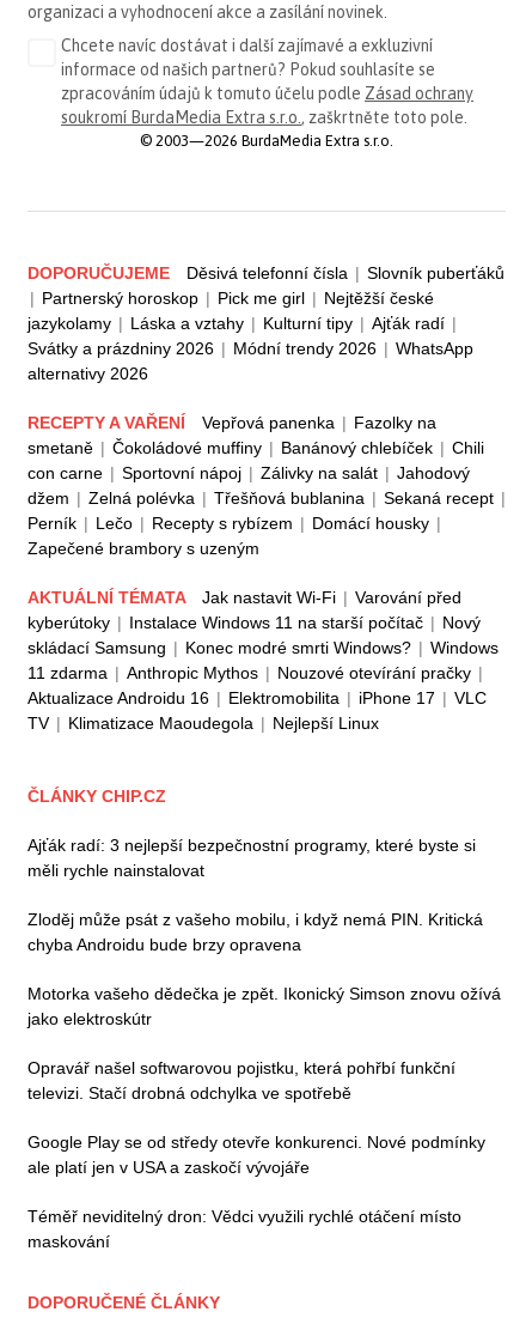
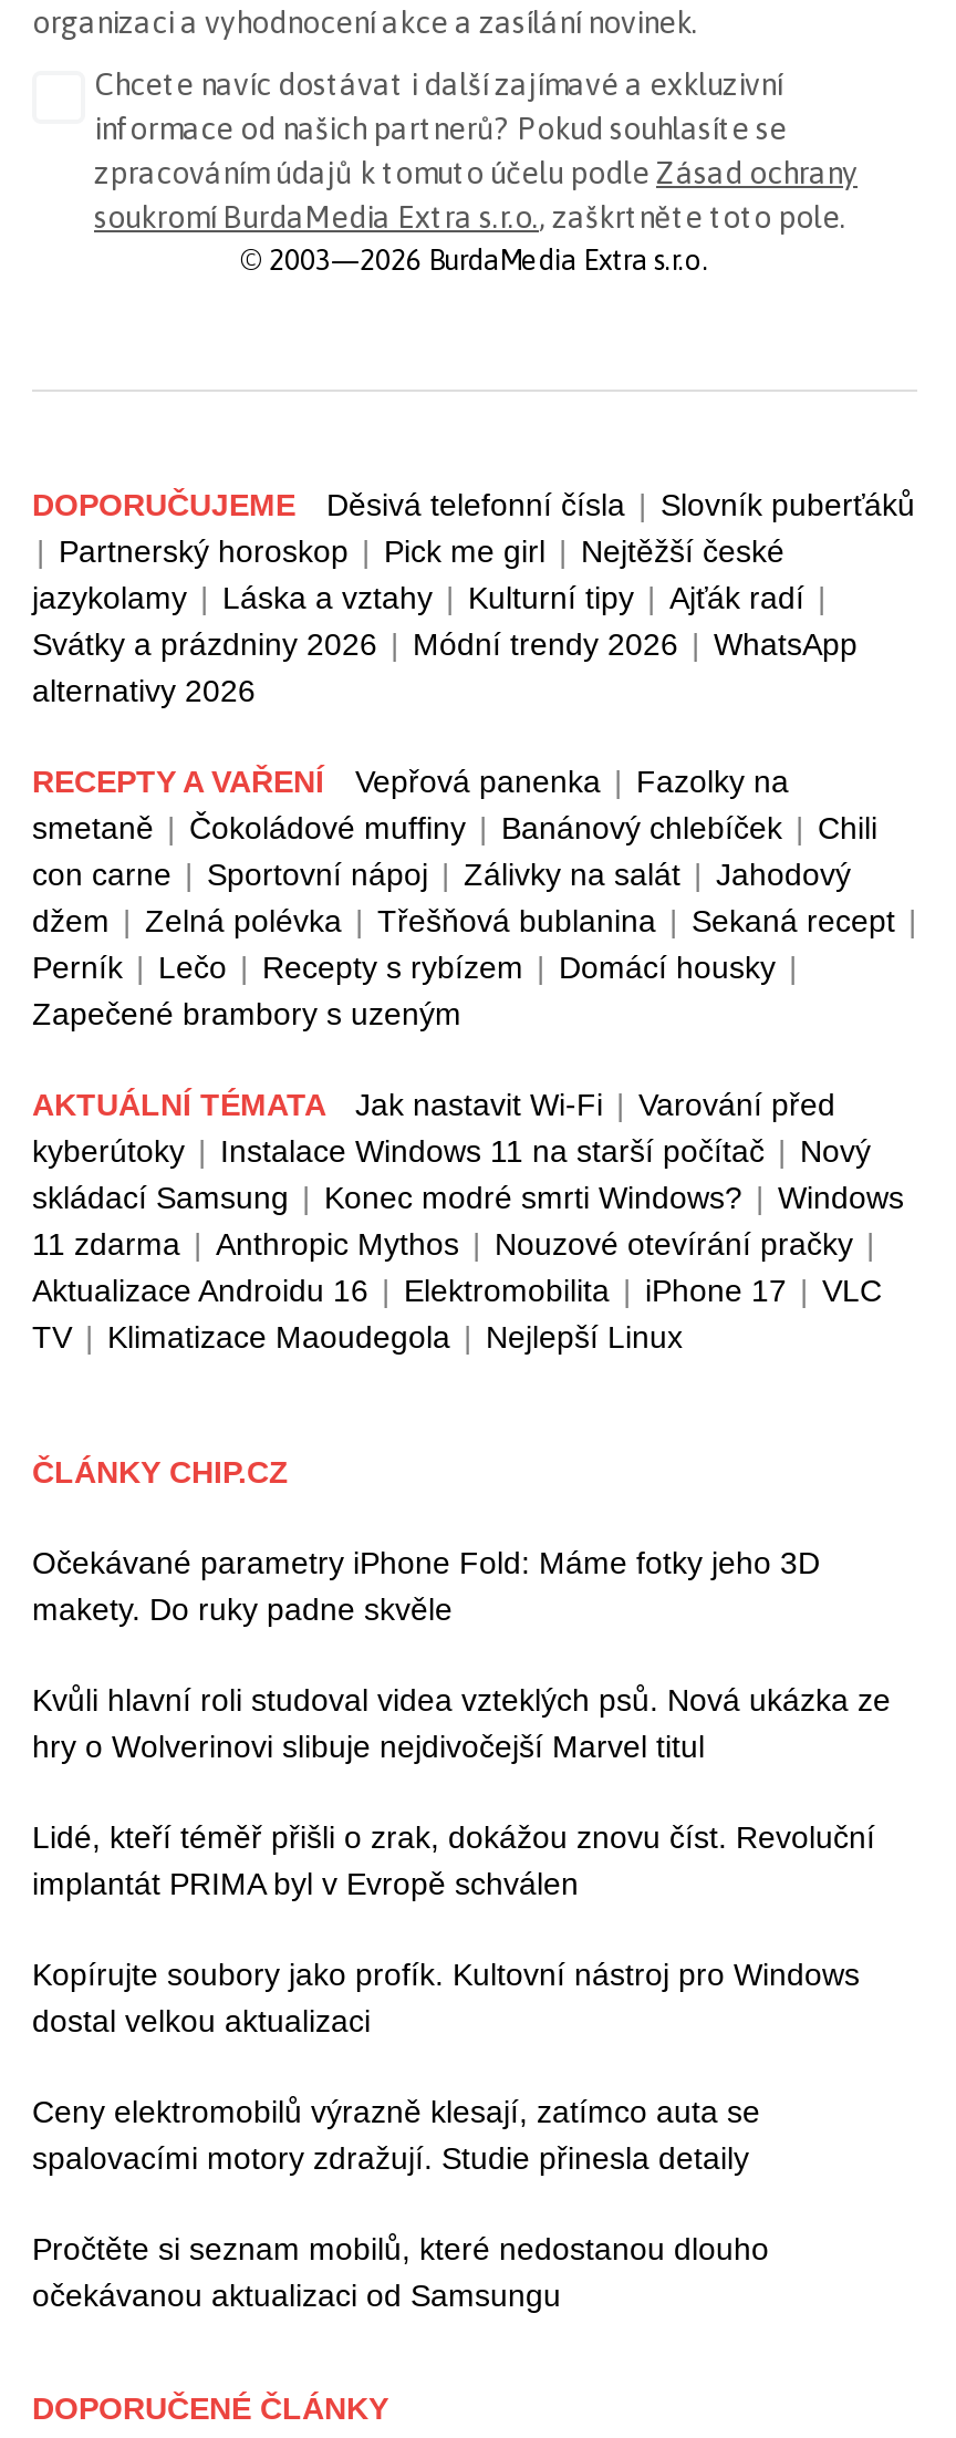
[27,836,476,880] Ajťák radí: 3 nejlepší bezpečnostní programy, které byste si | měli rychle nainstalovat -> [32,1545,820,1627] Očekávané parametry iPhone Fold: Máme fotky jeho 3D | makety. Do ruky padne skvěle
[27,910,483,954] Zloděj může psát z vašeho mobilu, i když nemá PIN. Kritická | chyba Androidu bude brzy opravena -> [32,1682,891,1764] Kvůli hlavní roli studoval videa vzteklých psů. Nová ukázka ze | hry o Wolverinovi slibuje nejdivočejší Marvel titul
[27,984,501,1028] Motorka vašeho dědečka je zpět. Ikonický Simson znovu ožívá | jako elektroskútr -> [32,1819,875,1901] Lidé, kteří téměř přišli o zrak, dokážou znovu číst. Revoluční | implantát PRIMA byl v Evropě schválen
[27,1058,455,1103] Opravář našel softwarovou pojistku, která pohřbí funkční | televizi. Stačí drobná odchylka ve spotřebě -> [32,1957,860,2038] Kopírujte soubory jako profík. Kultovní nástroj pro Windows | dostal velkou aktualizaci
[27,1132,485,1177] Google Play se od středy otevře konkurenci. Nové podmínky | ale platí jen v USA a zaskočí vývojáře -> [32,2094,760,2176] Ceny elektromobilů výrazně klesají, zatímco auta se | spalovacími motory zdražují. Studie přinesla detaily
[27,1207,461,1251] Téměř neviditelný dron: Vědci využili rychlé otáčení místo | maskování -> [32,2231,769,2313] Pročtěte si seznam mobilů, které nedostanou dlouho | očekávanou aktualizaci od Samsungu

